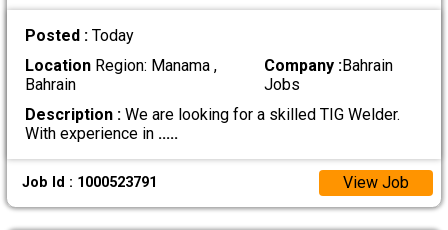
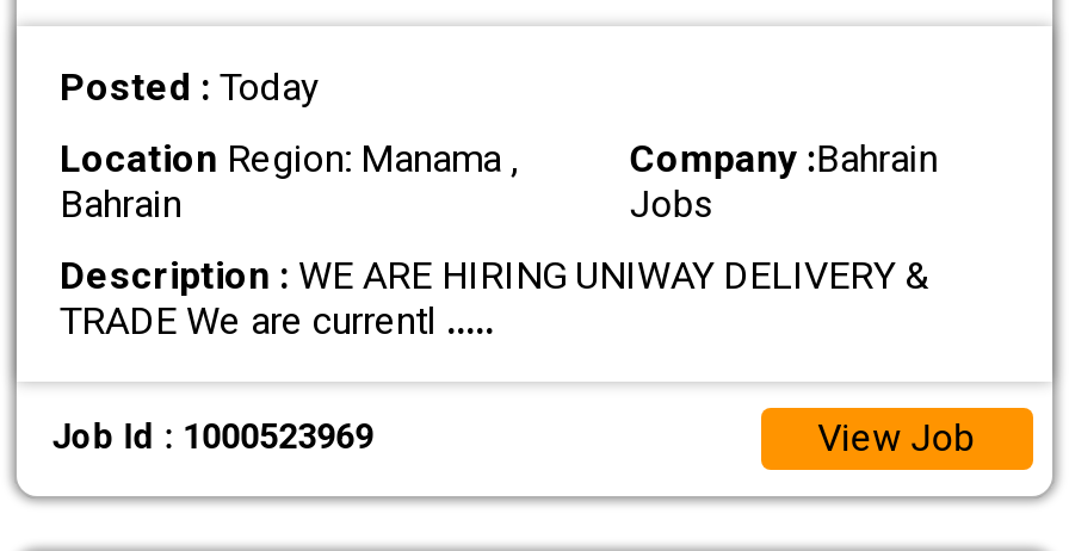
[25,105,400,143] Description : We are looking for a skilled TIG Welder. | With experience in..... -> [60,253,928,344] Description : WE ARE HIRING UNIWAY DELIVERY & | TRADE We are currentl.....
[22,174,157,191] Job Id : 1000523791 -> [52,419,374,459] Job Id : 1000523969

